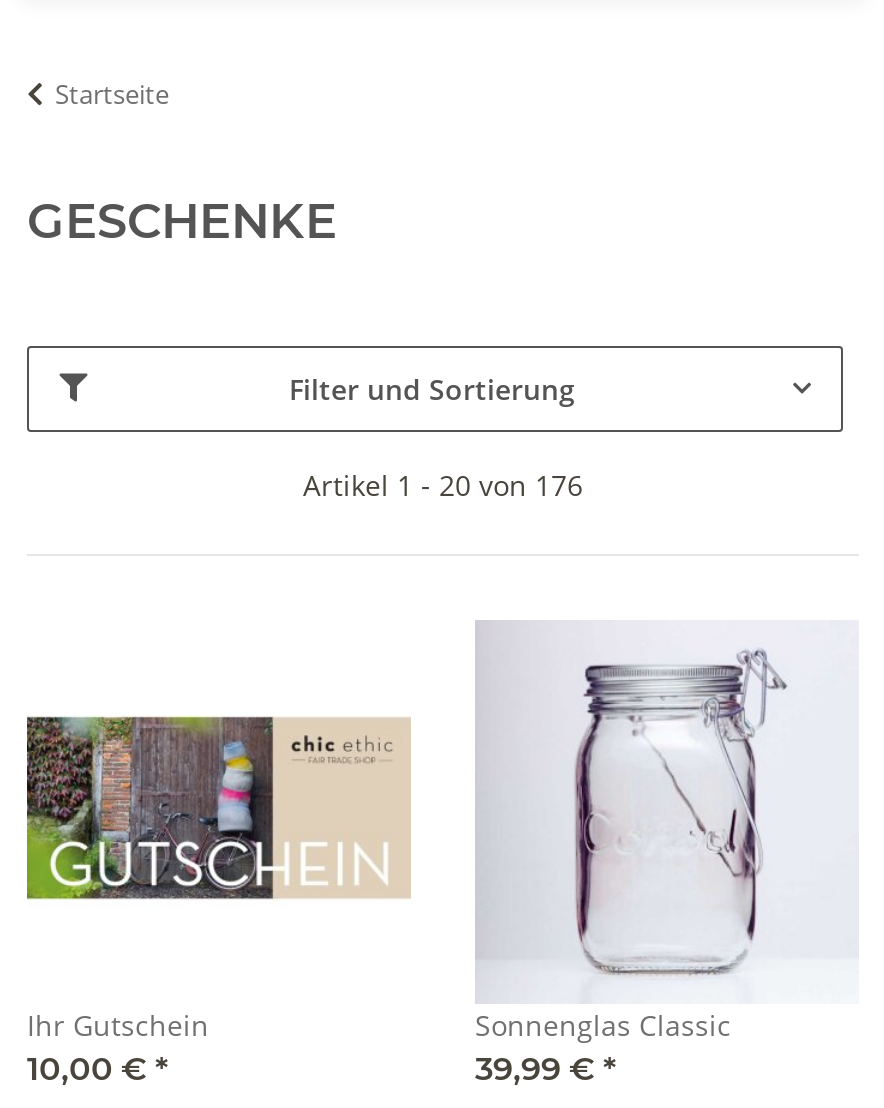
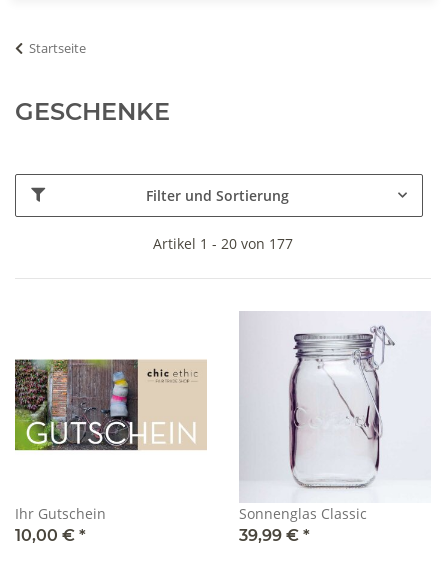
[303,466,583,504] Artikel 1 - 20 von 176 -> [153,234,293,253] Artikel 1 - 20 von 177

